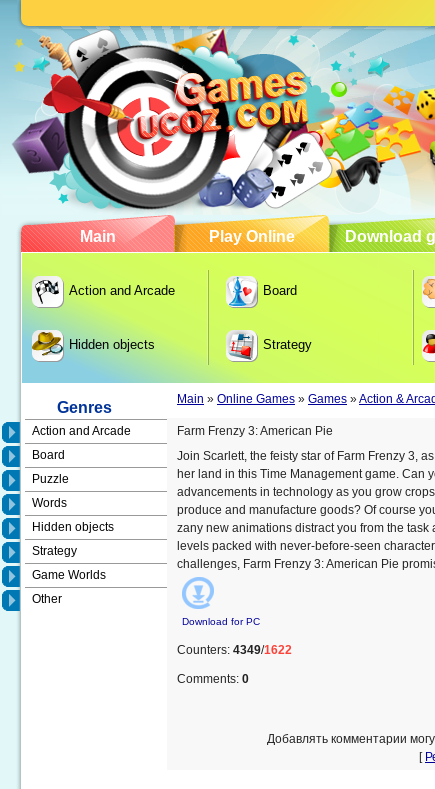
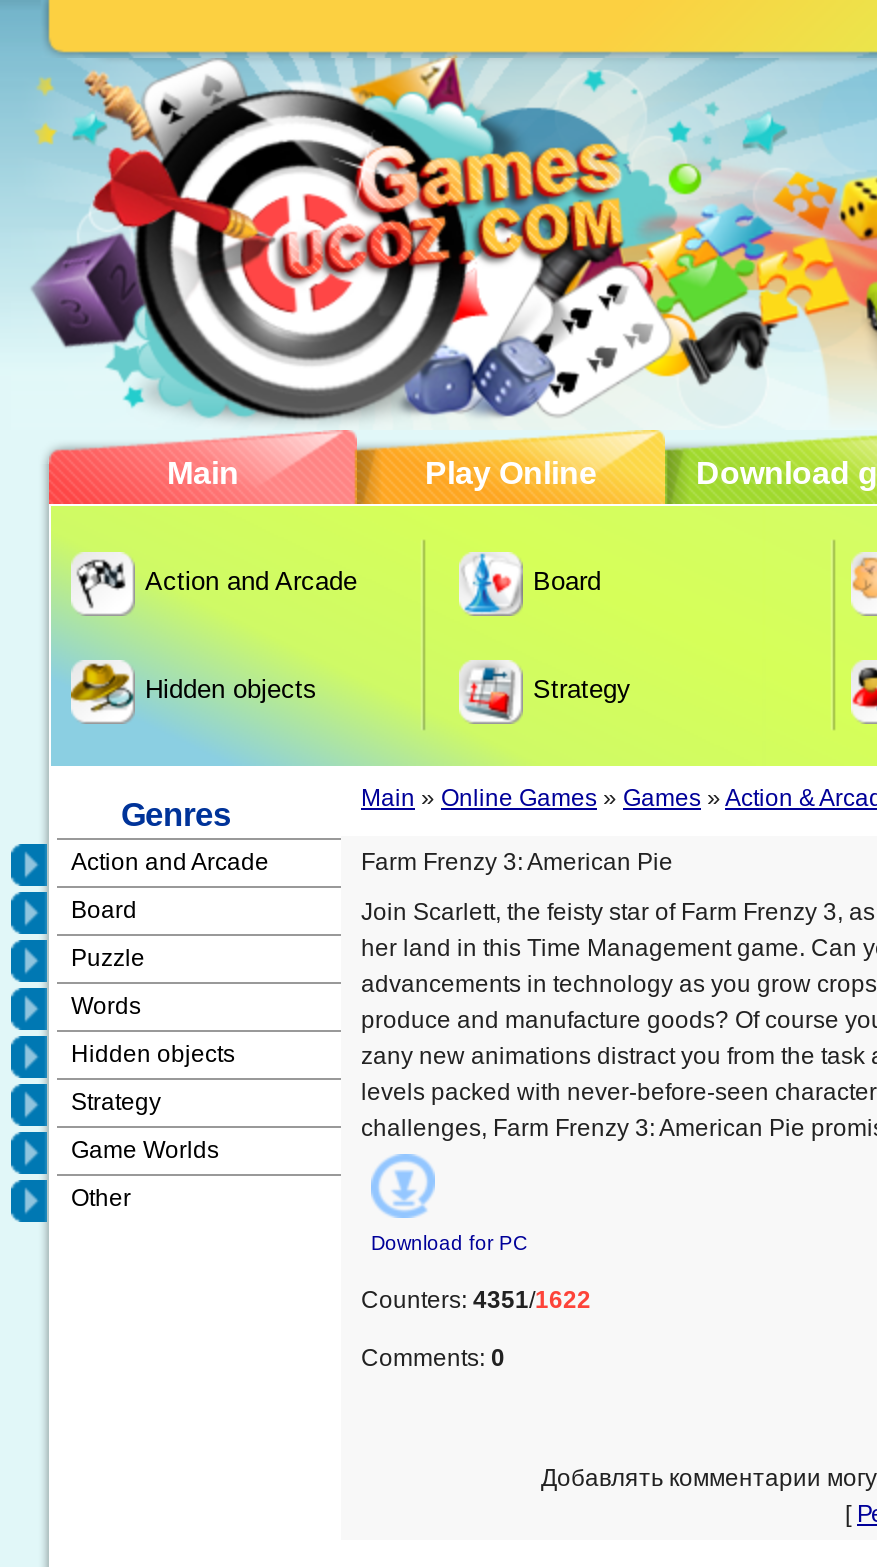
[177,643,292,657] Counters: 4349/1622 -> [361,1286,591,1314] Counters: 4351/1622

